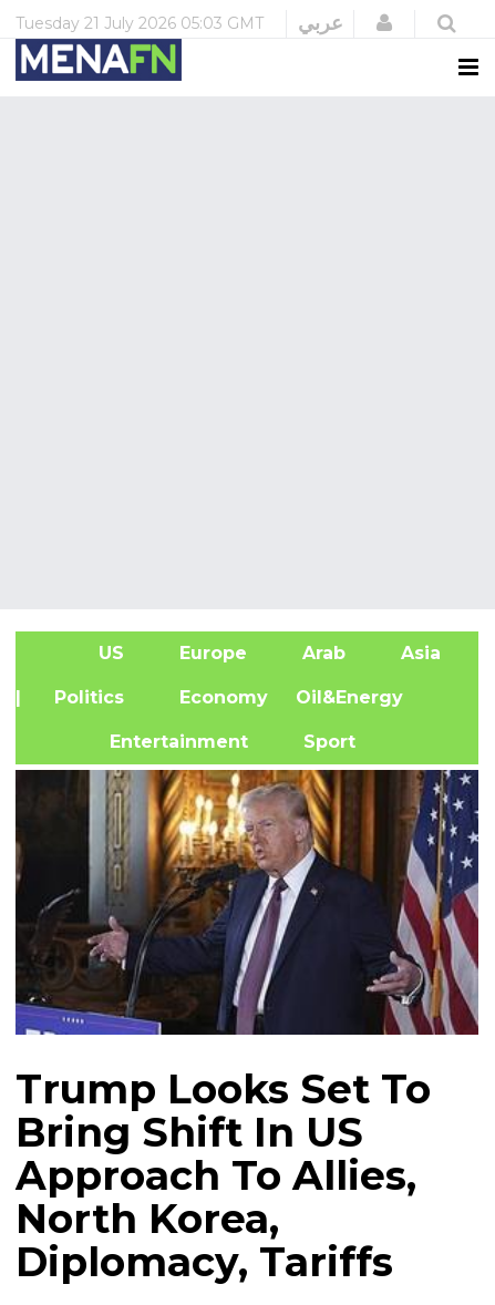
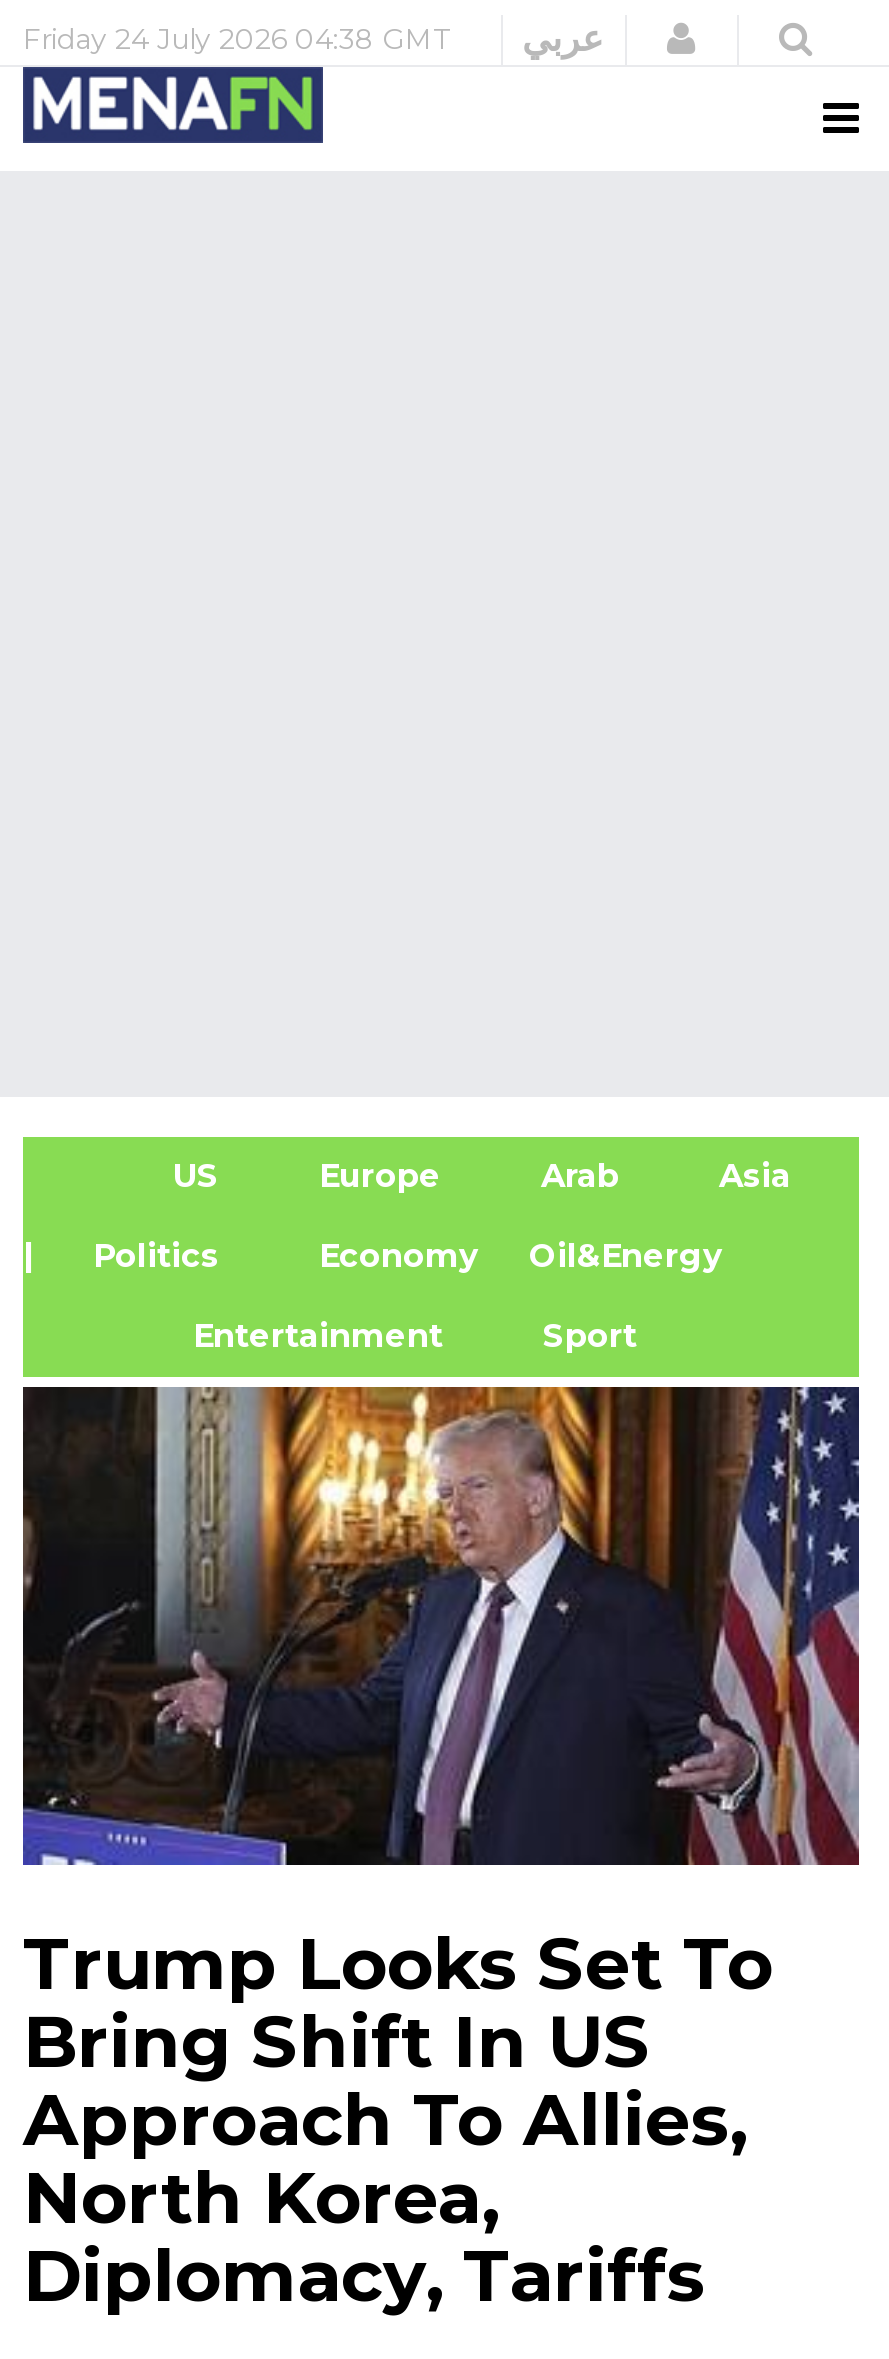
[16,13,264,33] Tuesday 21 July 2026 05:03 GMT -> [23,21,449,57] Friday 24 July 2026 04:38 GMT

